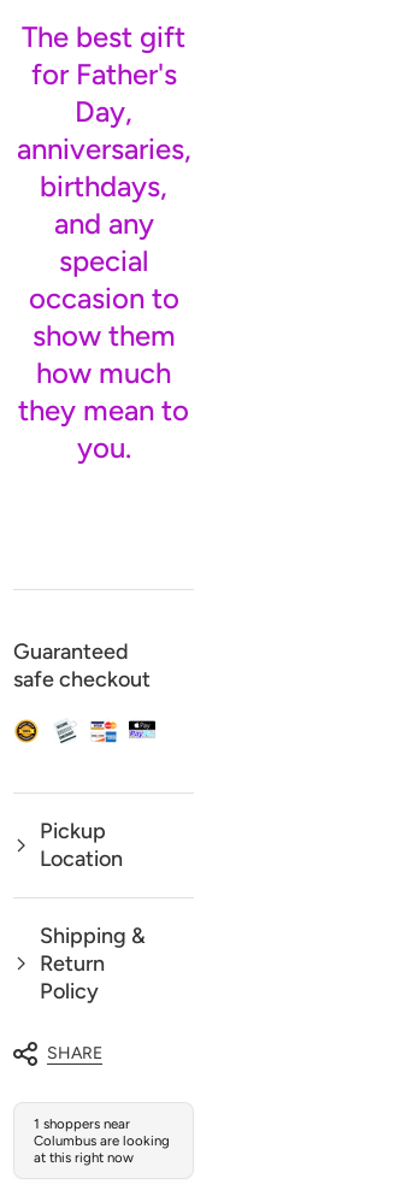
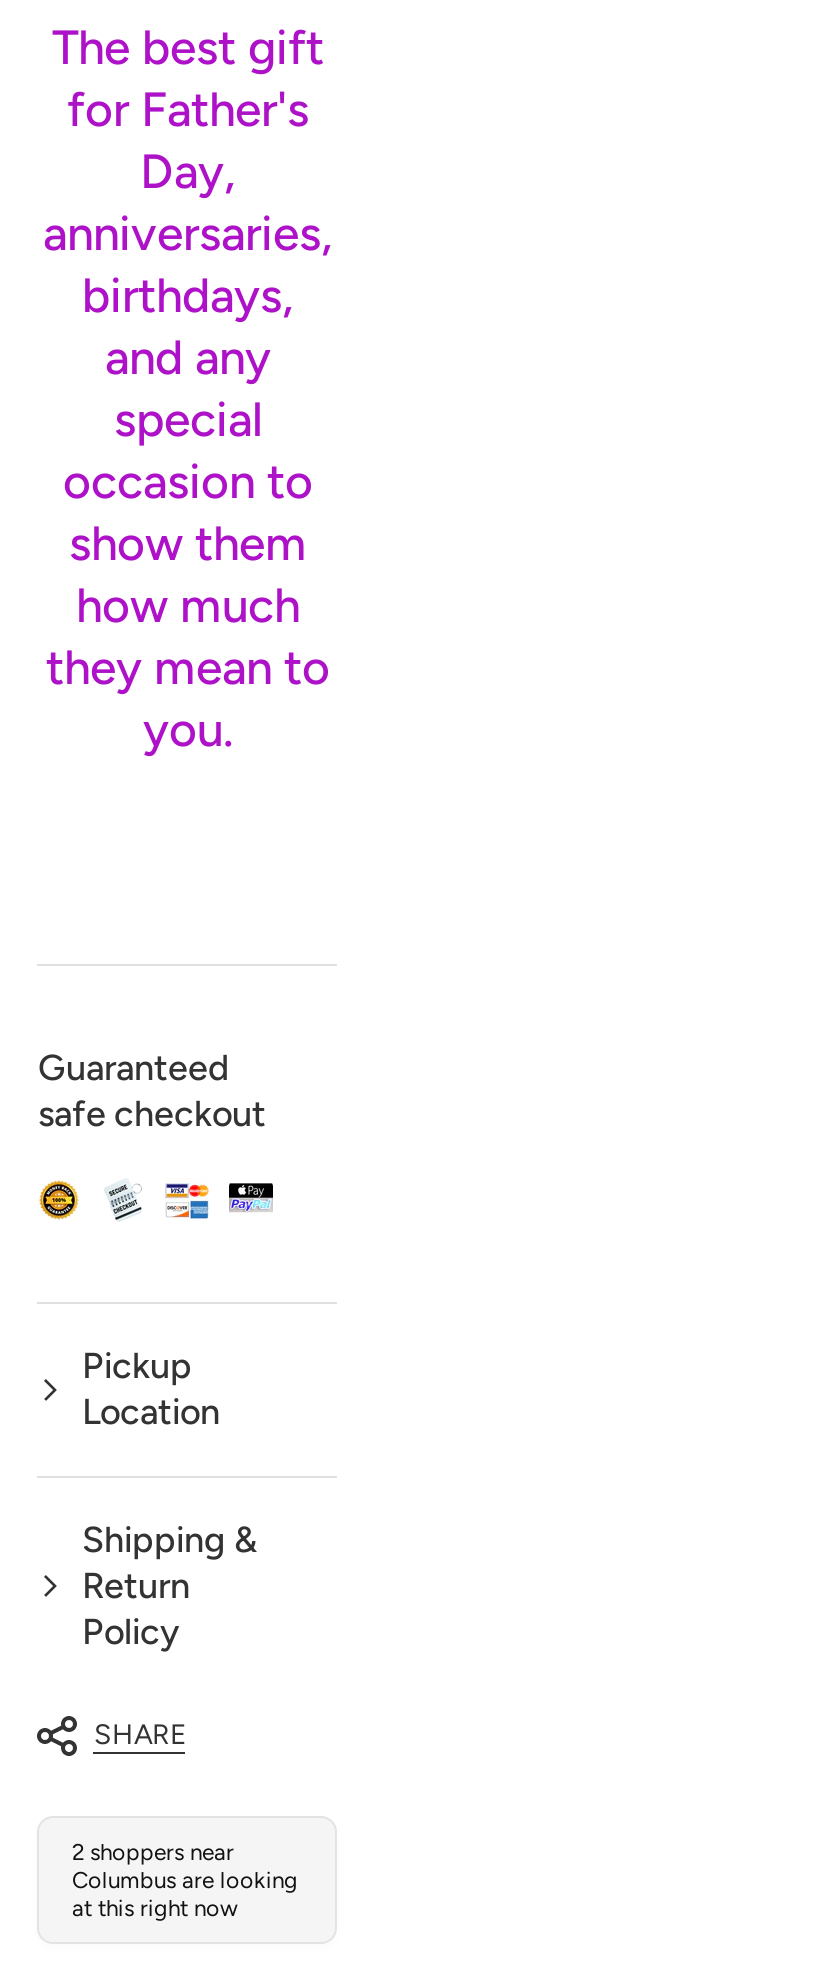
[34,1115,131,1132] 1 shoppers near -> [72,1838,234,1866] 2 shoppers near

